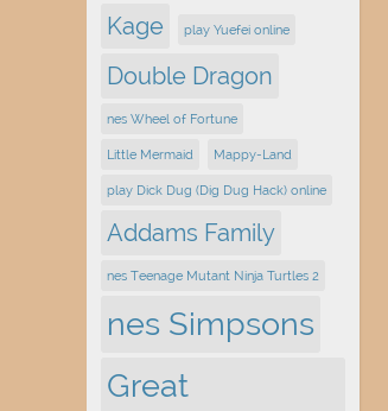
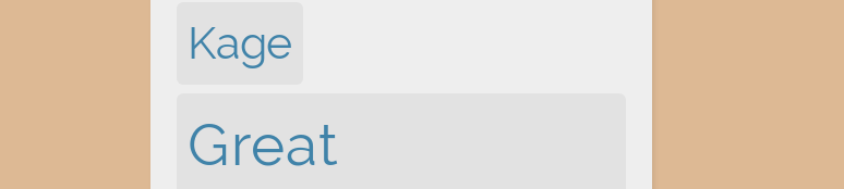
[107,22,326,342] play Yuefei online | Double Dragon | nes Wheel of Fortune | Little Mermaid | Mappy-Land | play Dick Dug (Dig Dug Hack) online | Addams Family | nes Teenage Mutant Ninja Turtles 2 | nes Simpsons -> none

